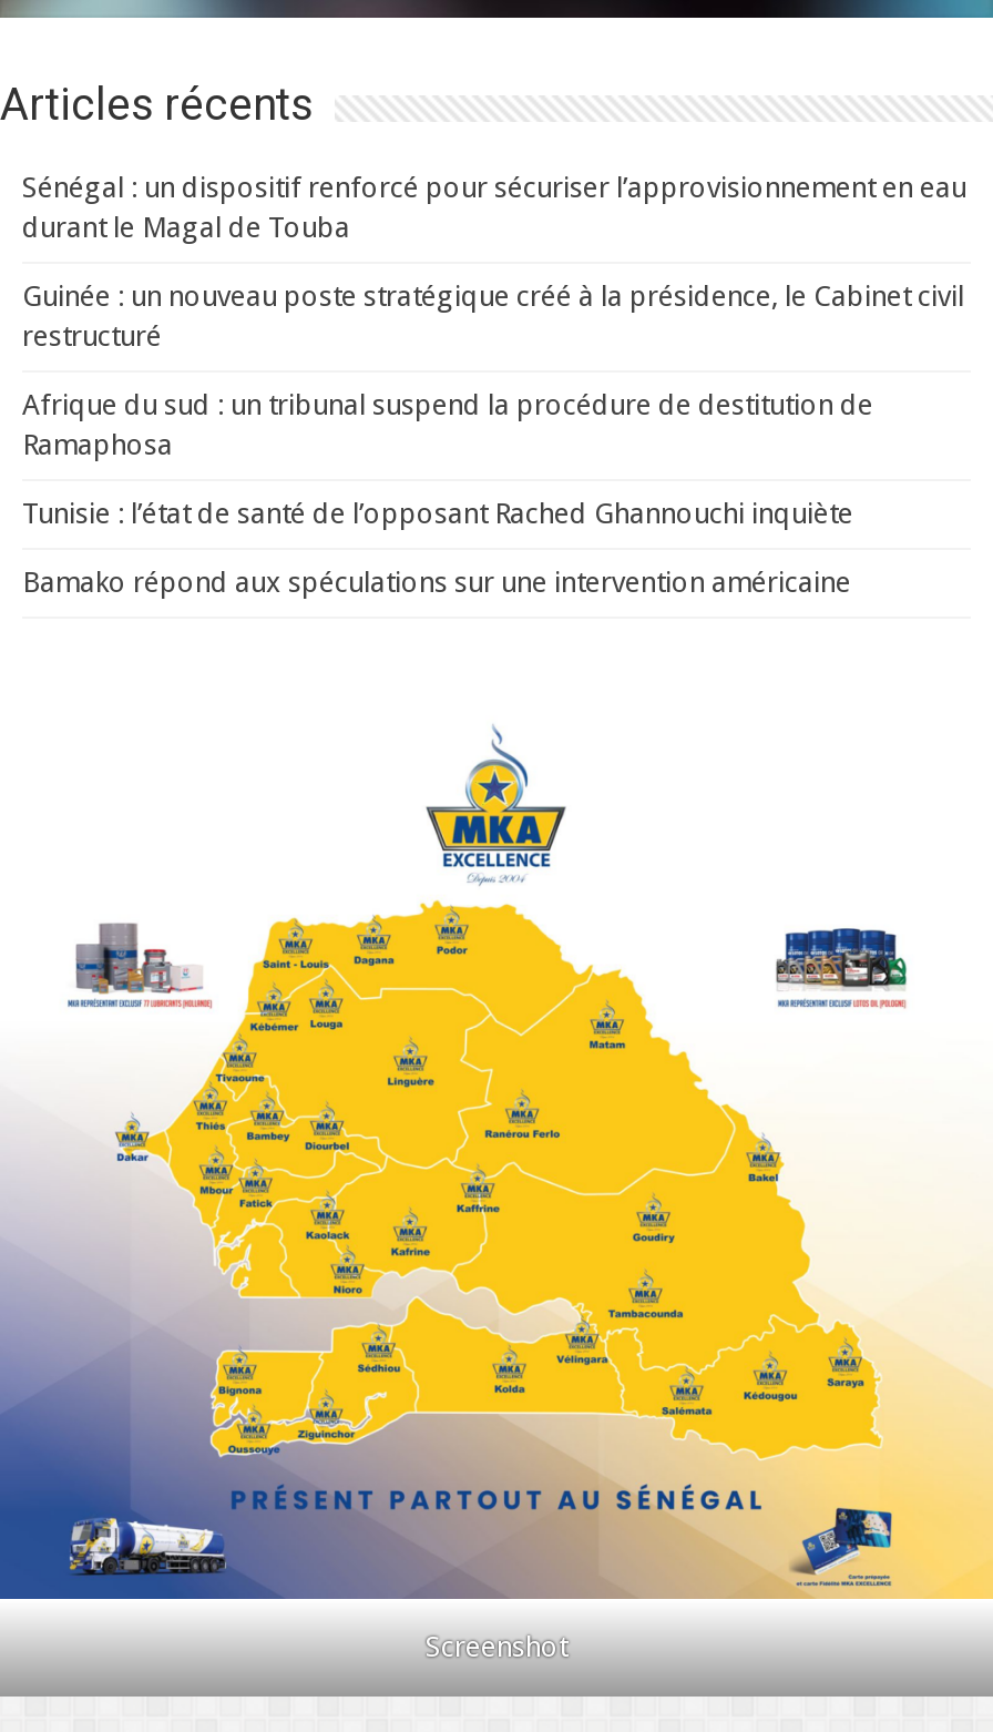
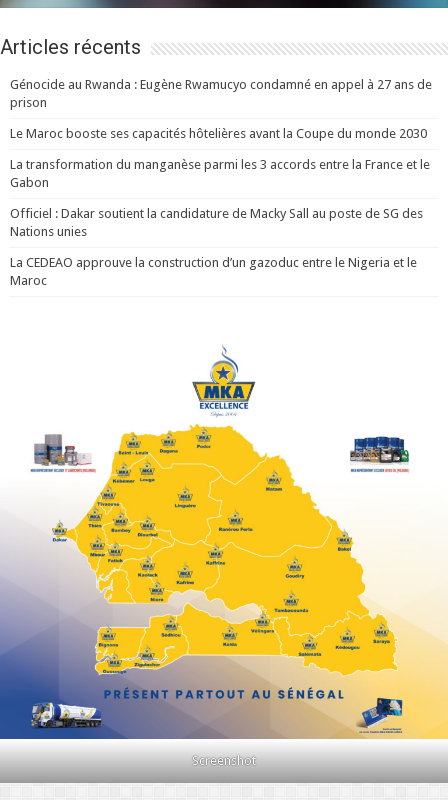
[22,171,966,244] Sénégal : un dispositif renforcé pour sécuriser l’approvisionnement en eau | durant le Magal de Touba -> [10,77,432,110] Génocide au Rwanda : Eugène Rwamucyo condamné en appel à 27 ans de | prison
[22,280,964,353] Guinée : un nouveau poste stratégique créé à la présidence, le Cabinet civil | restructuré -> [10,126,427,141] Le Maroc booste ses capacités hôtelières avant la Coupe du monde 2030
[22,389,873,462] Afrique du sud : un tribunal suspend la procédure de destitution de | Ramaphosa -> [10,157,430,190] La transformation du manganèse parmi les 3 accords entre la France et le | Gabon
[22,497,853,530] Tunisie : l’état de santé de l’opposant Rached Ghannouchi inquiète -> [10,206,423,239] Officiel : Dakar soutient la candidature de Macky Sall au poste de SG des | Nations unies
[22,566,851,599] Bamako répond aux spéculations sur une intervention américaine -> [10,255,417,288] La CEDEAO approuve la construction d’un gazoduc entre le Nigeria et le | Maroc

